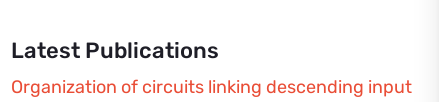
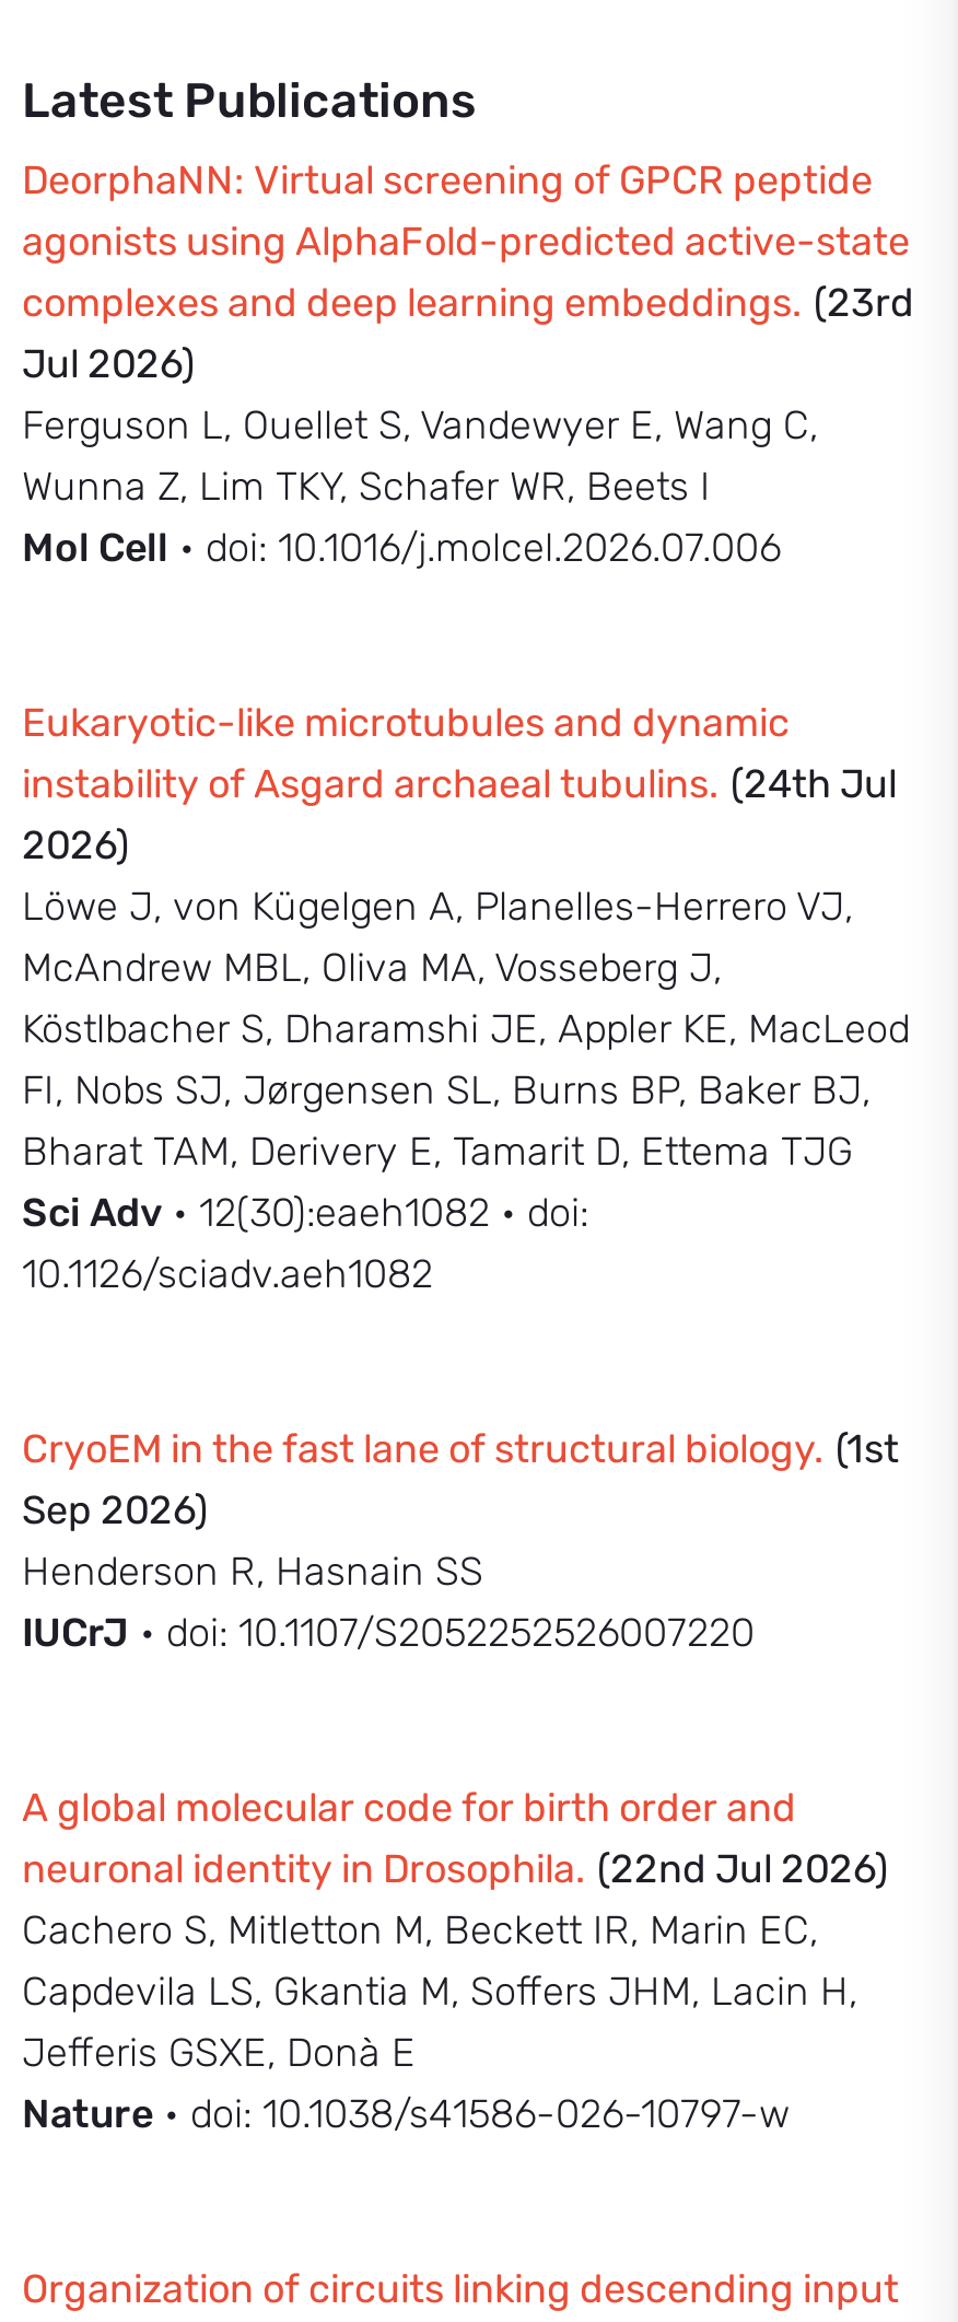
none -> [22,157,914,573] DeorphaNN: Virtual screening of GPCR peptide | agonists using AlphaFold-predicted active-state | complexes and deep learning embeddings. (23rd | Jul 2026) | Ferguson L, Ouellet S, Vandewyer E, Wang C, | Wunna Z, Lim TKY, Schafer WR, Beets I | Mol Cell • doi: 10.1016/j.molcel.2026.07.006
none -> [22,700,910,1299] Eukaryotic-like microtubules and dynamic | instability of Asgard archaeal tubulins. (24th Jul | 2026) | Löwe J, von Kügelgen A, Planelles-Herrero VJ, | McAndrew MBL, Oliva MA, Vosseberg J, | Köstlbacher S, Dharamshi JE, Appler KE, MacLeod | FI, Nobs SJ, Jørgensen SL, Burns BP, Baker BJ, | Bharat TAM, Derivery E, Tamarit D, Ettema TJG | Sci Adv • 12(30):eaeh1082 • doi: | 10.1126/sciadv.aeh1082
none -> [22,1426,899,1658] CryoEM in the fast lane of structural biology. (1st | Sep 2026) | Henderson R, Hasnain SS | IUCrJ • doi: 10.1107/S2052252526007220
none -> [22,1785,888,2139] A global molecular code for birth order and | neuronal identity in Drosophila. (22nd Jul 2026) | Cachero S, Mitletton M, Beckett IR, Marin EC, | Capdevila LS, Gkantia M, Soffers JHM, Lacin H, | Jefferis GSXE, Donà E | Nature • doi: 10.1038/s41586-026-10797-w

